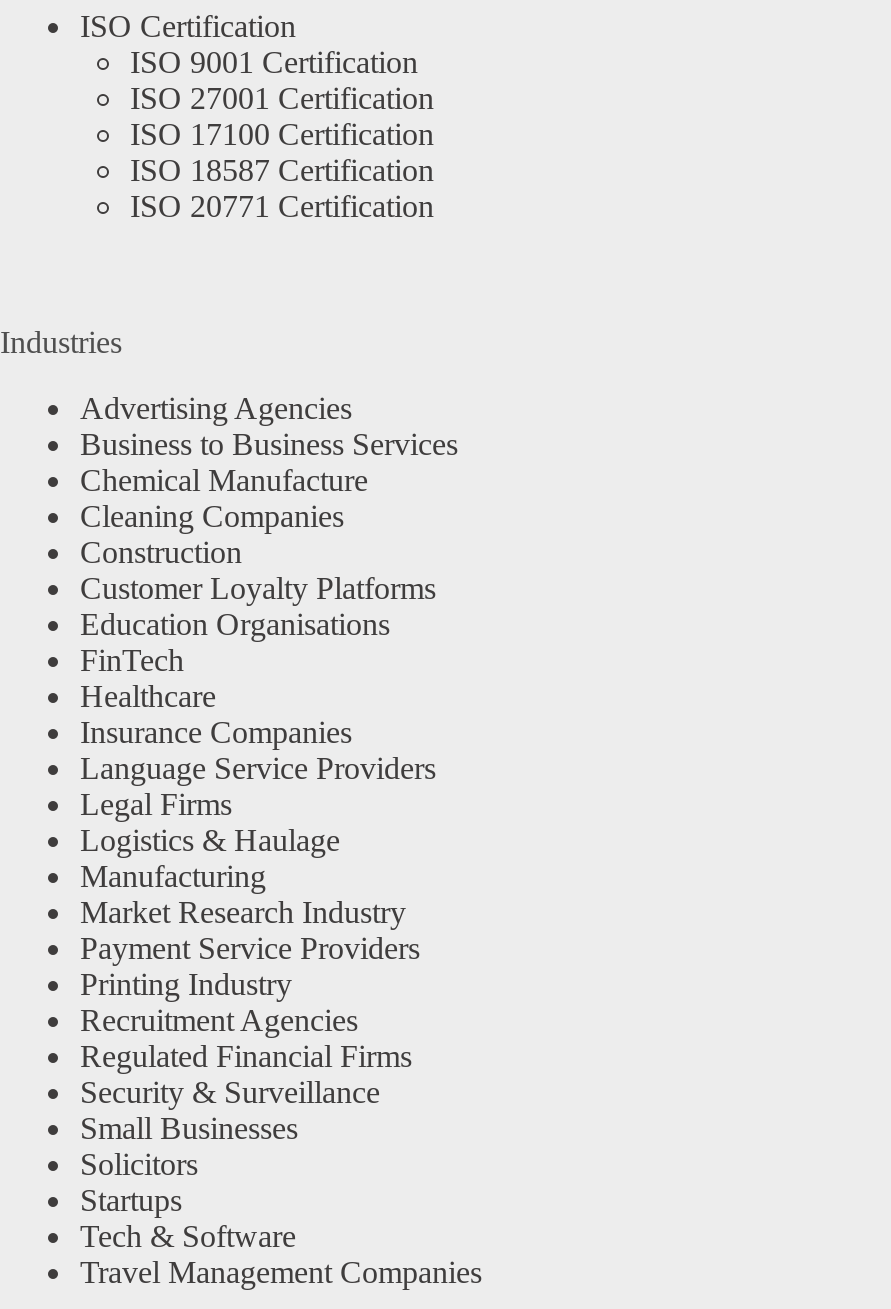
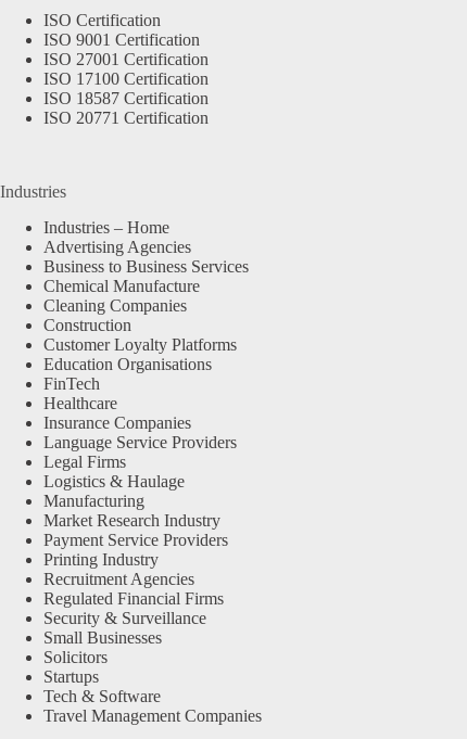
none -> [43,218,169,237] Industries – Home

